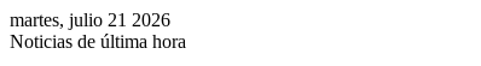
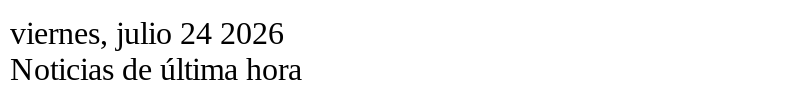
[10,10,170,30] martes, julio 21 2026 -> [10,16,284,50] viernes, julio 24 2026

